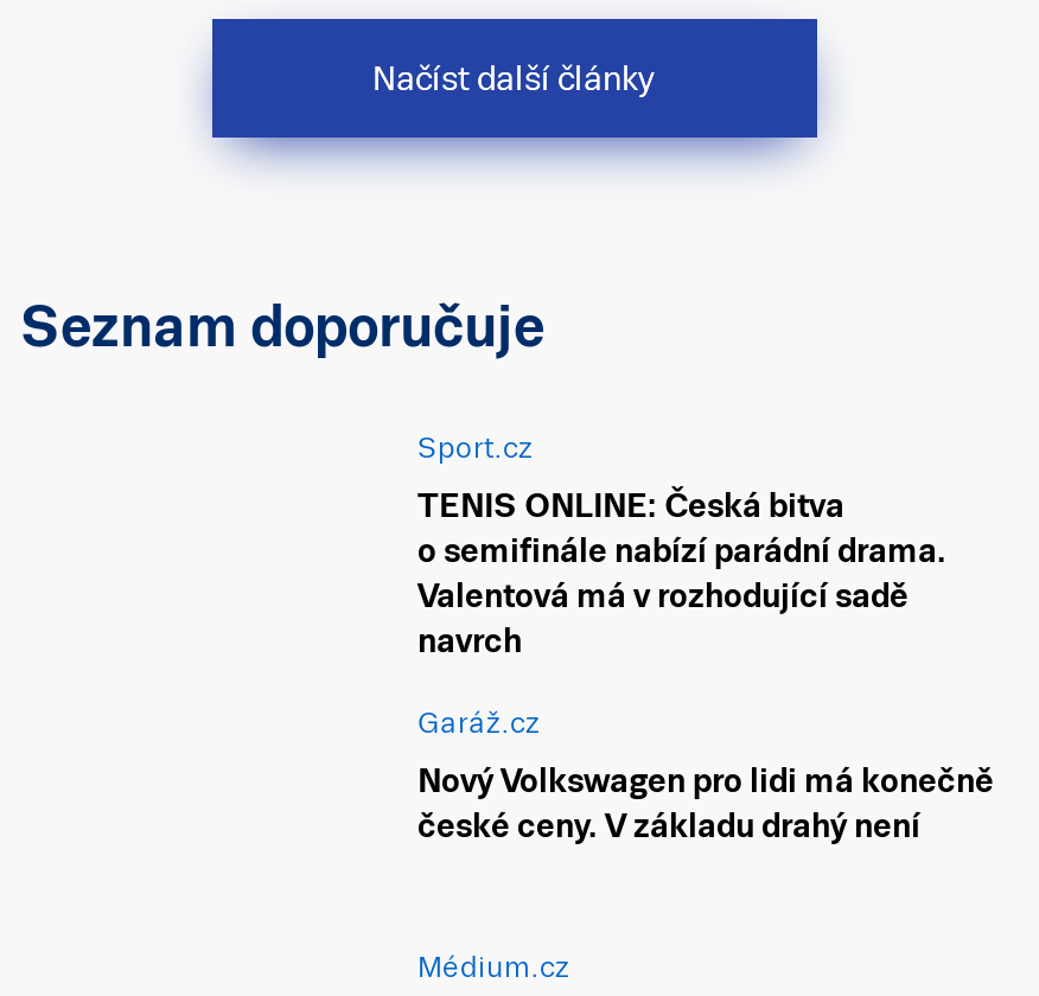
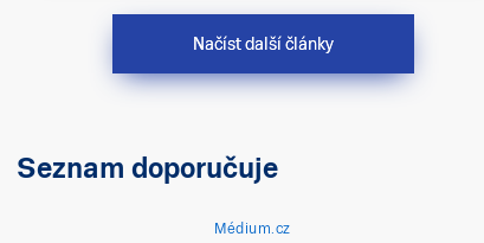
[417,432,994,844] Sport.cz | TENIS ONLINE: Česká bitva | o semifinále nabízí parádní drama. | Valentová má v rozhodující sadě | navrch | Garáž.cz | Nový Volkswagen pro lidi má konečně | české ceny. V základu drahý není -> none

